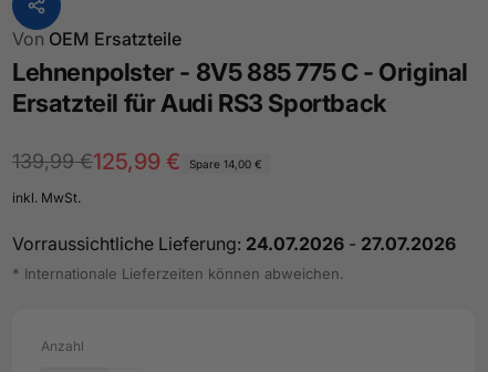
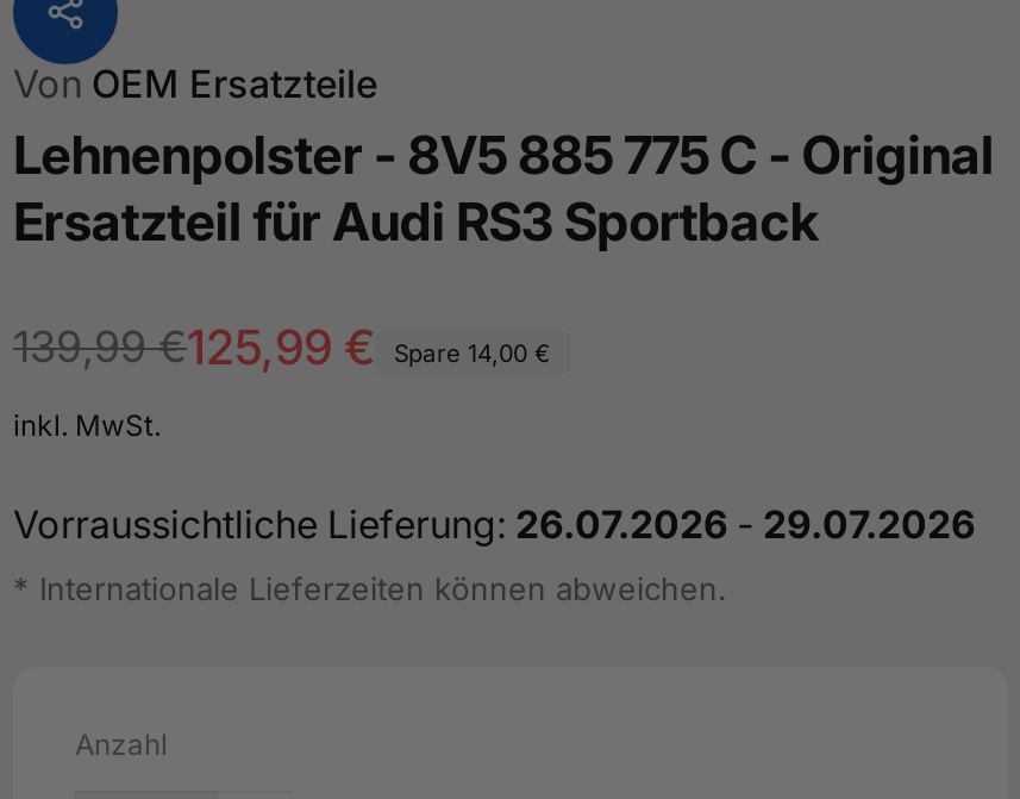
[12,232,456,255] Vorraussichtliche Lieferung: 24.07.2026 - 27.07.2026 -> [13,500,975,548] Vorraussichtliche Lieferung: 26.07.2026 - 29.07.2026

